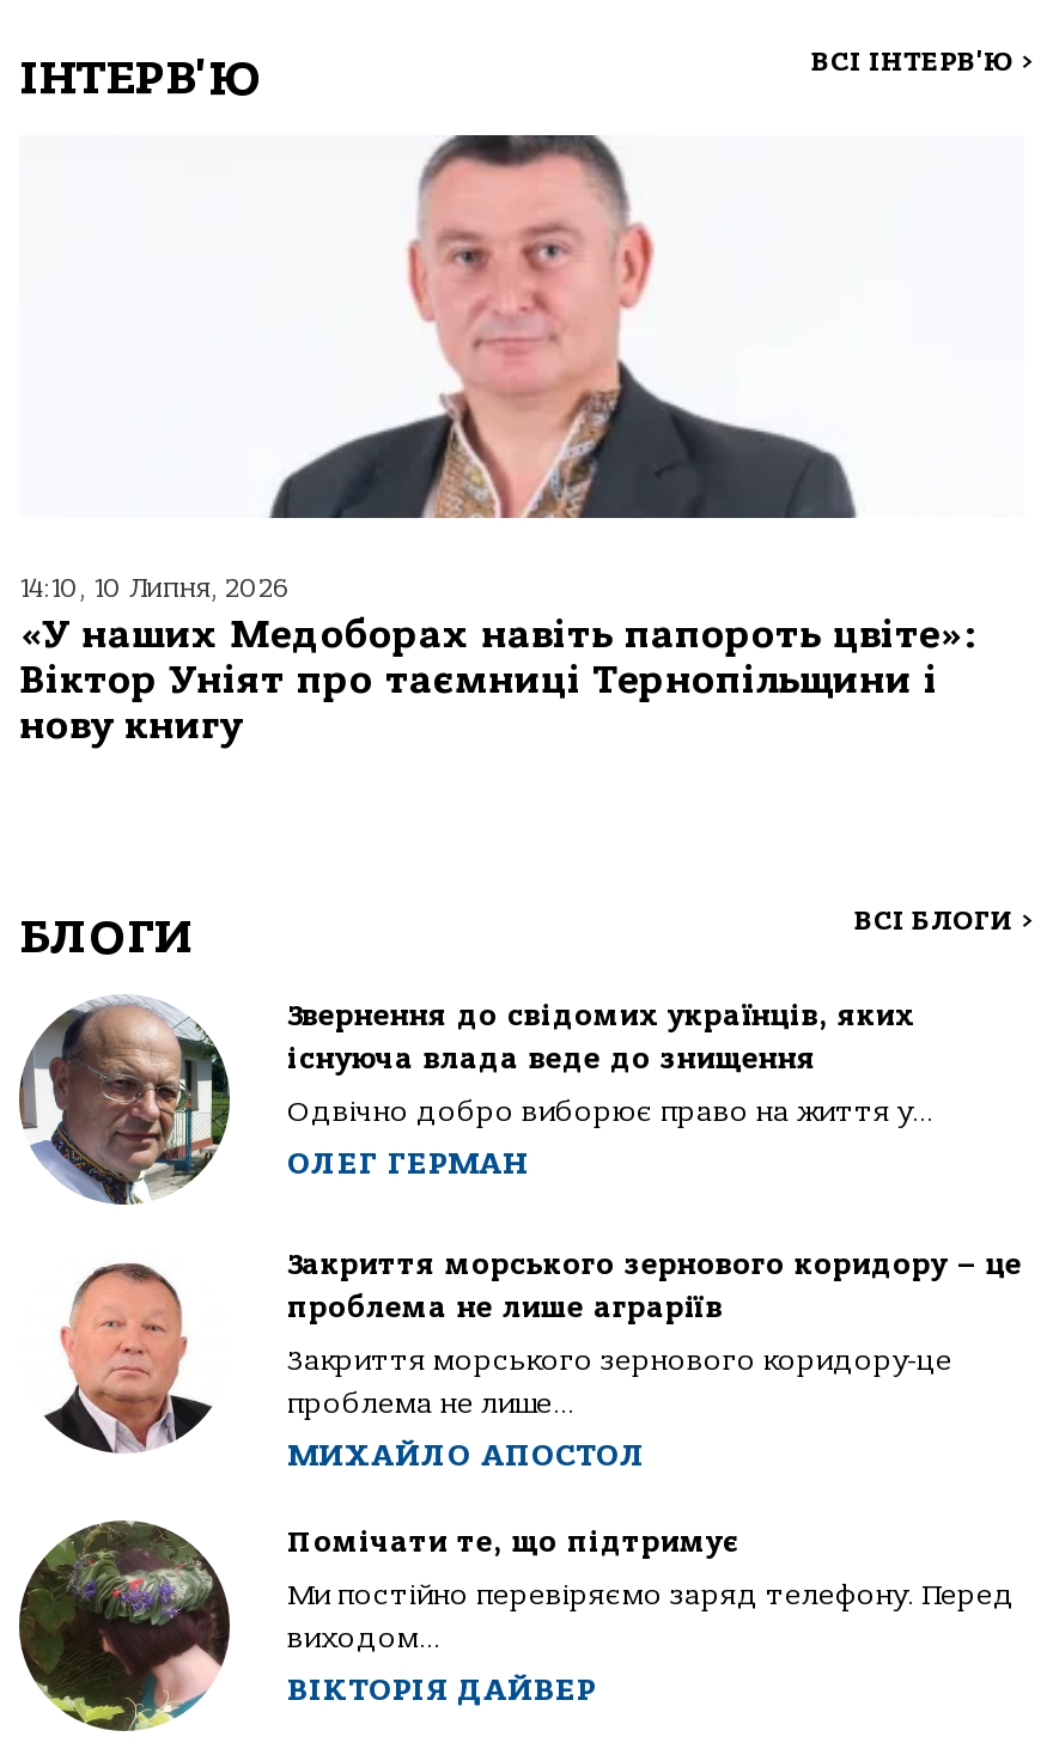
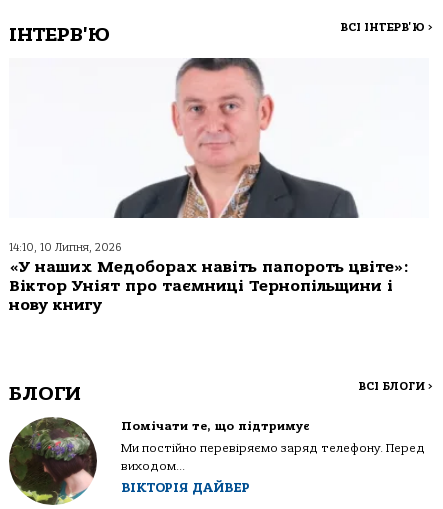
[19,997,1022,1473] [image] | Звернення до свідомих українців, яких | існуюча влада веде до знищення | Одвічно добро виборює право на життя у... | ОЛЕГ ГЕРМАН | Закриття морського зернового коридору – це | проблема не лише аграріїв | Закриття морського зернового коридору-це | проблема не лише... | МИХАЙЛО АПОСТОЛ -> none
[43,1262,213,1454] [image] -> none

